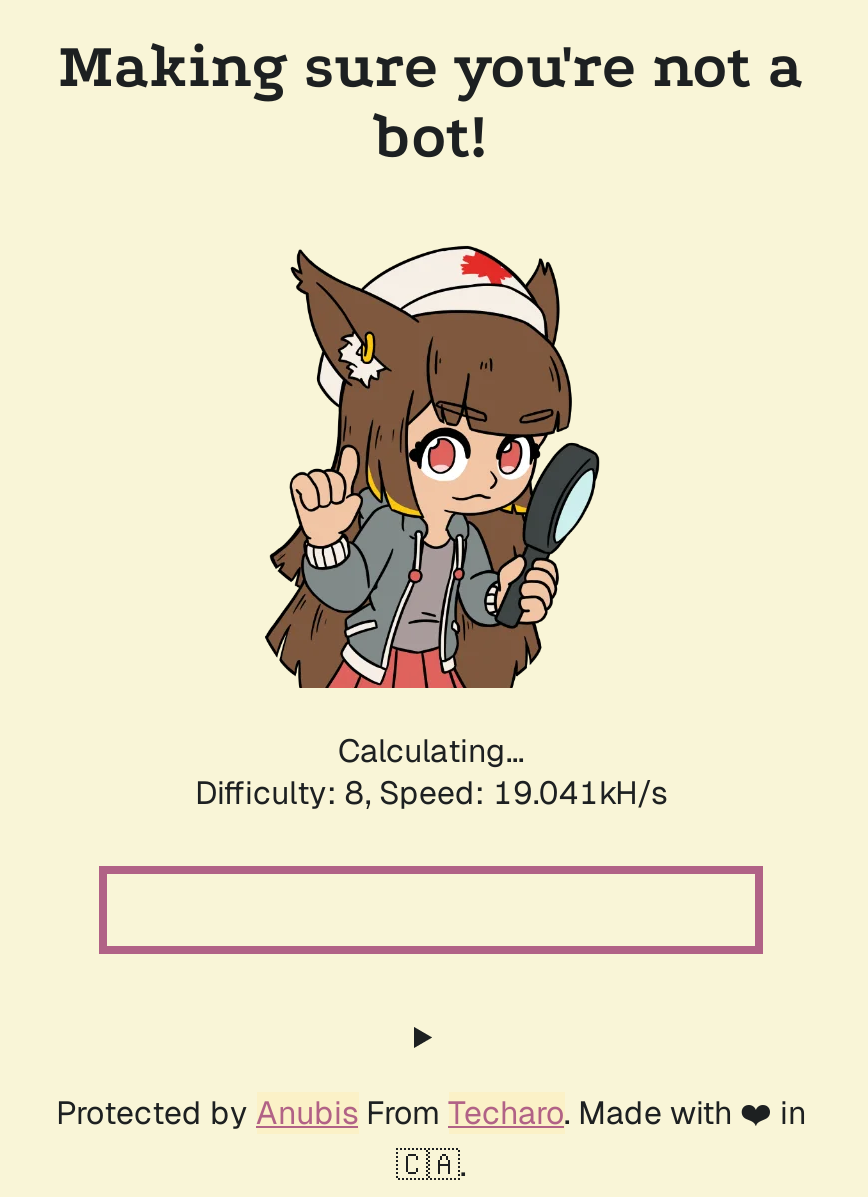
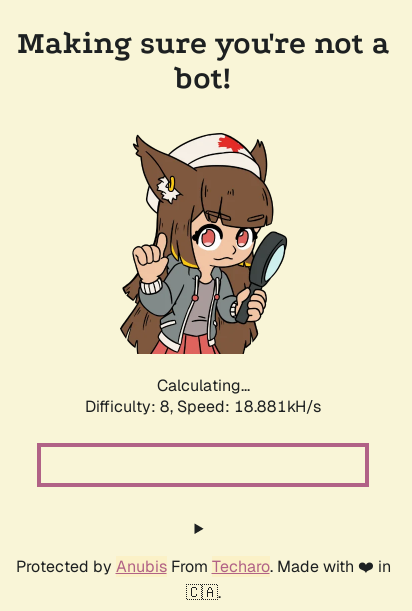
[195,772,667,814] Difficulty: 8, Speed: 19.041kH/s -> [85,396,321,417] Difficulty: 8, Speed: 18.881kH/s

